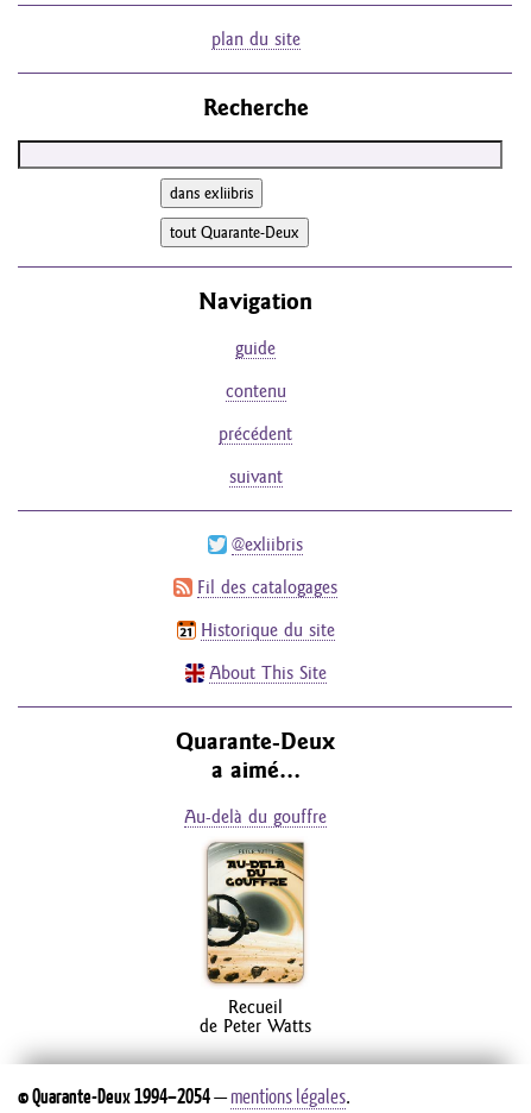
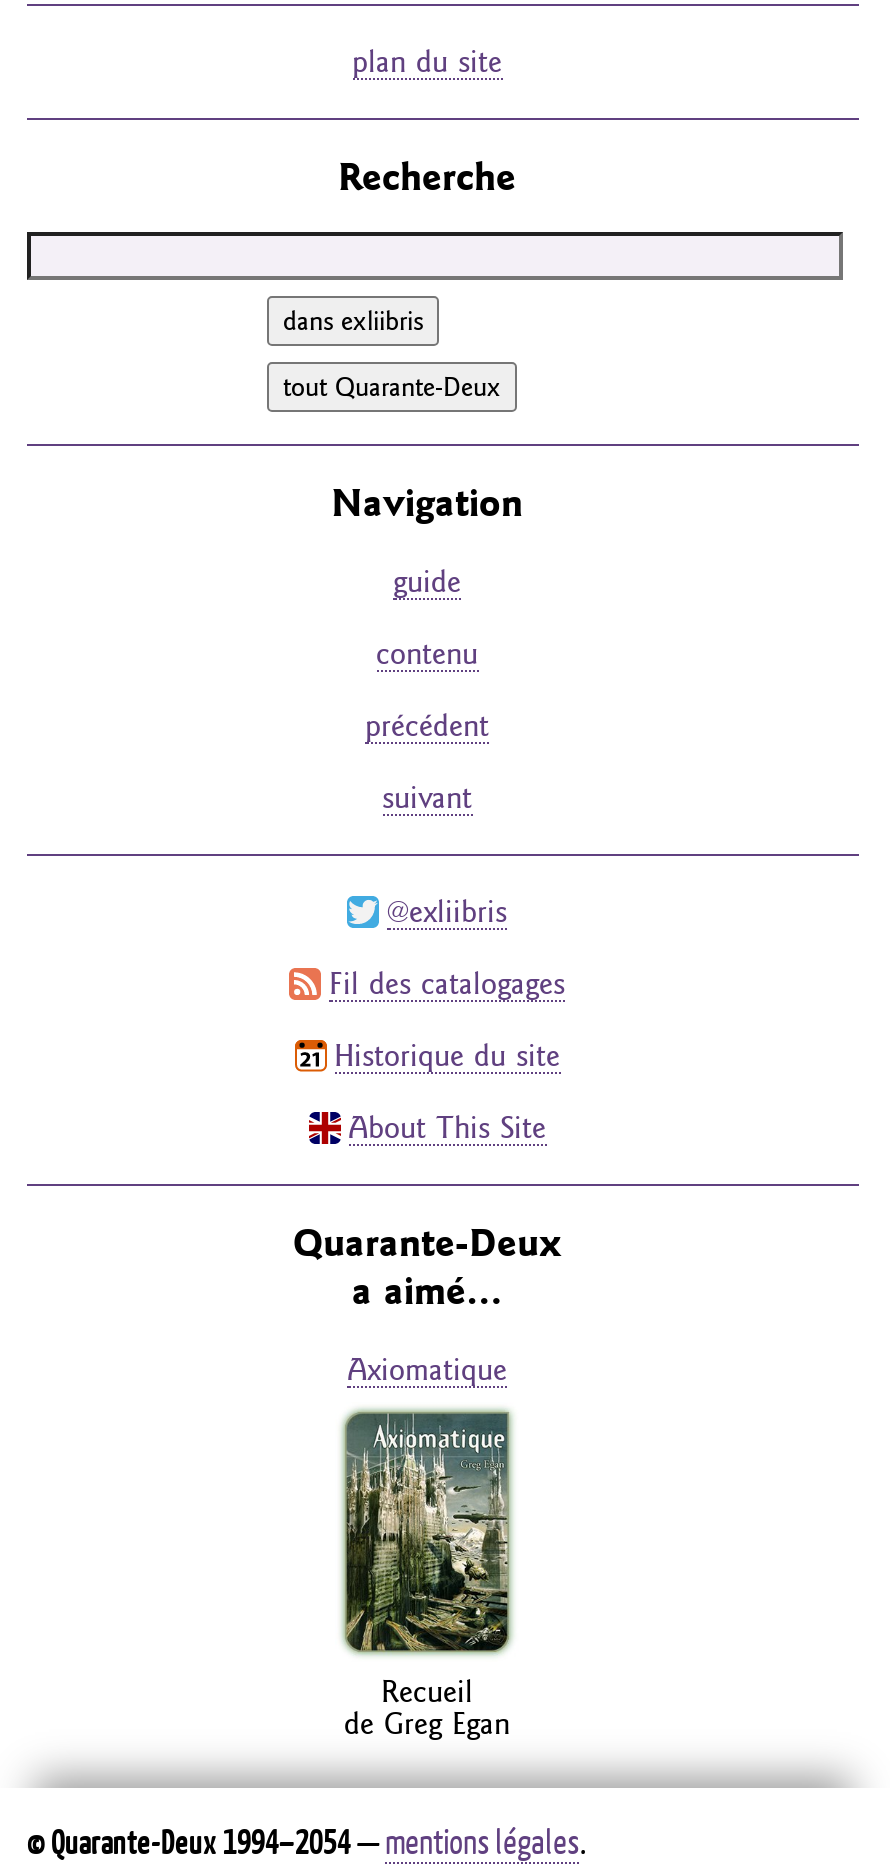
[184,806,327,826] Au-delà du gouffre -> [347,1351,507,1385] Axiomatique
[200,841,311,1036] [image] | de Peter Watts -> [343,1410,511,1741] [image] | de Greg Egan

